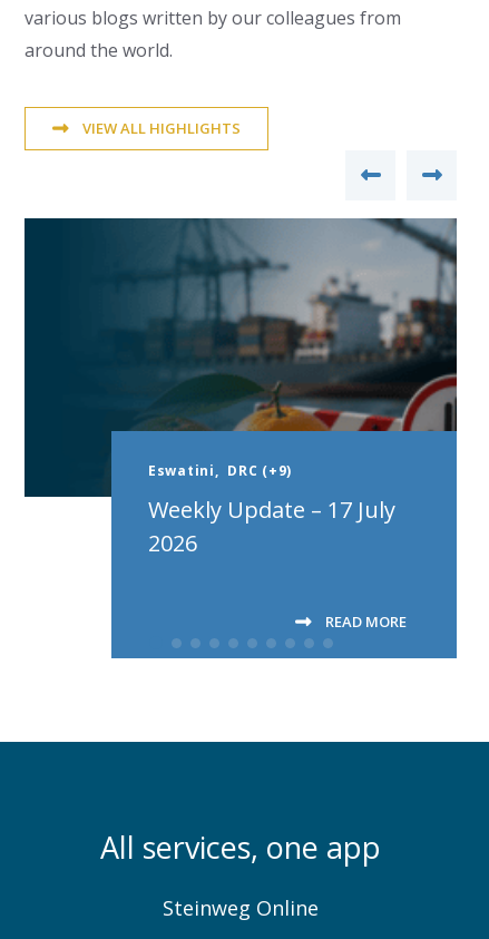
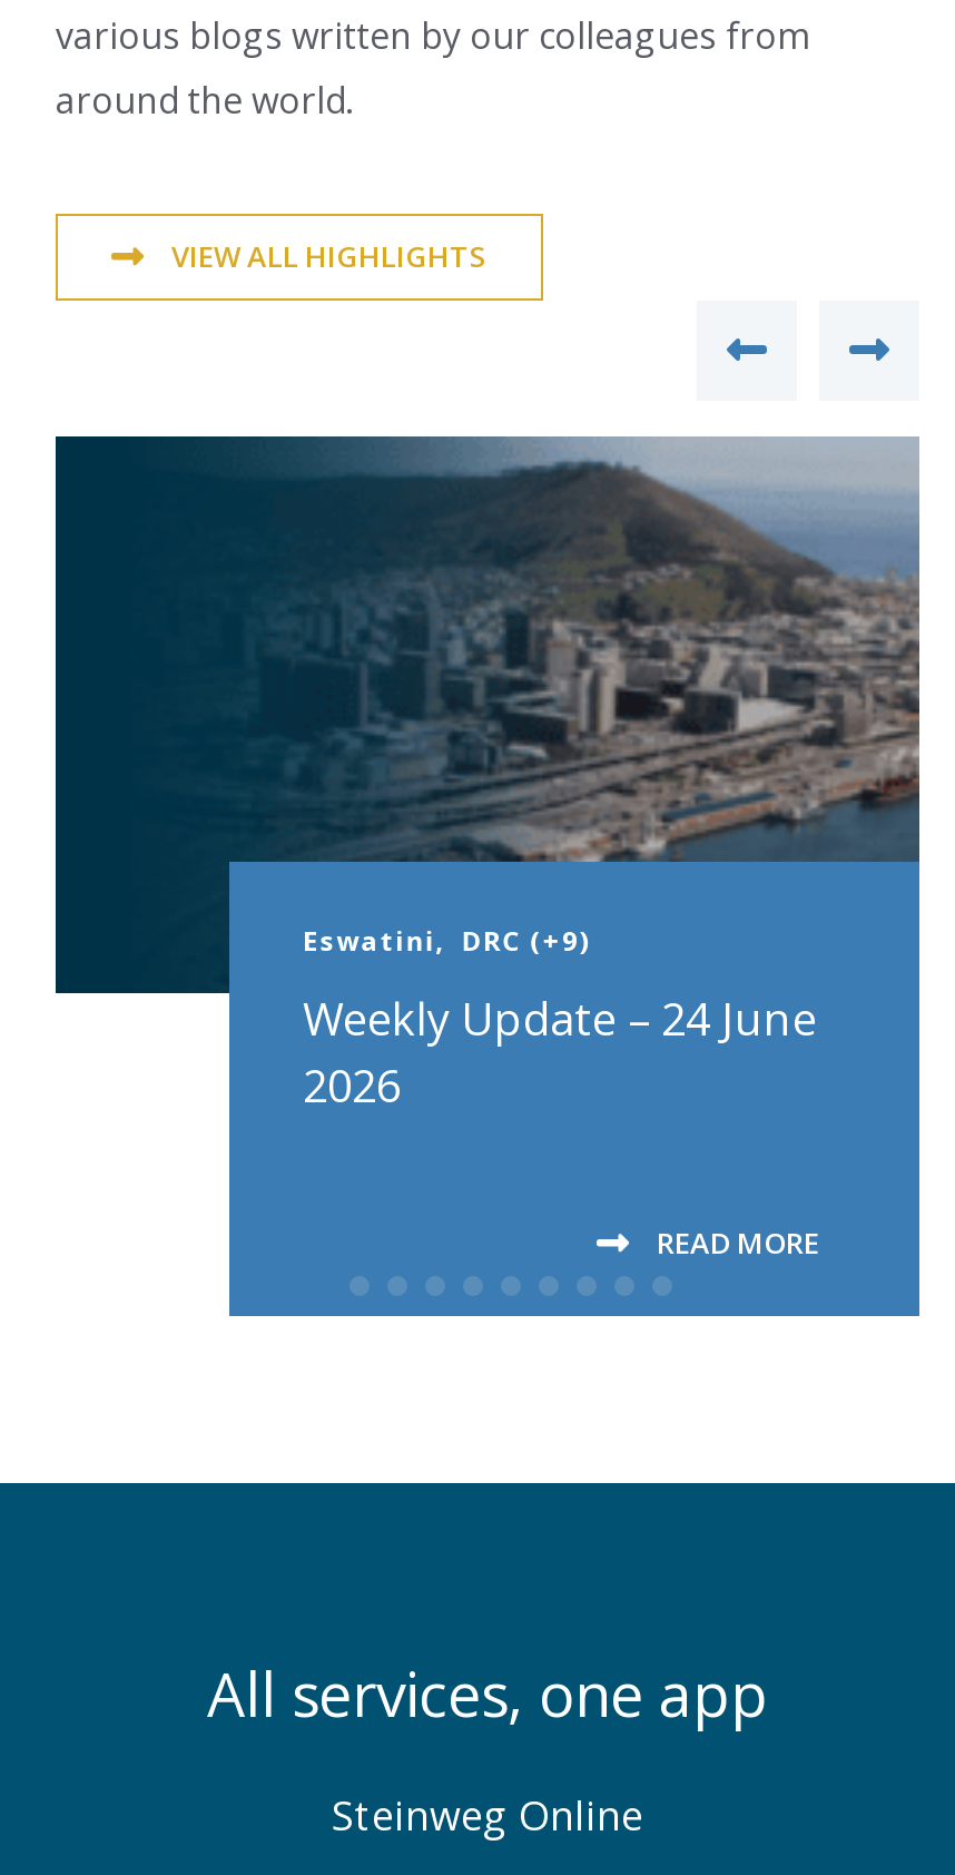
[164,218,458,432] [image] -> [332,439,922,864] [image]
[148,495,395,525] Weekly Update – 17 July -> [303,990,817,1050] Weekly Update – 24 June

